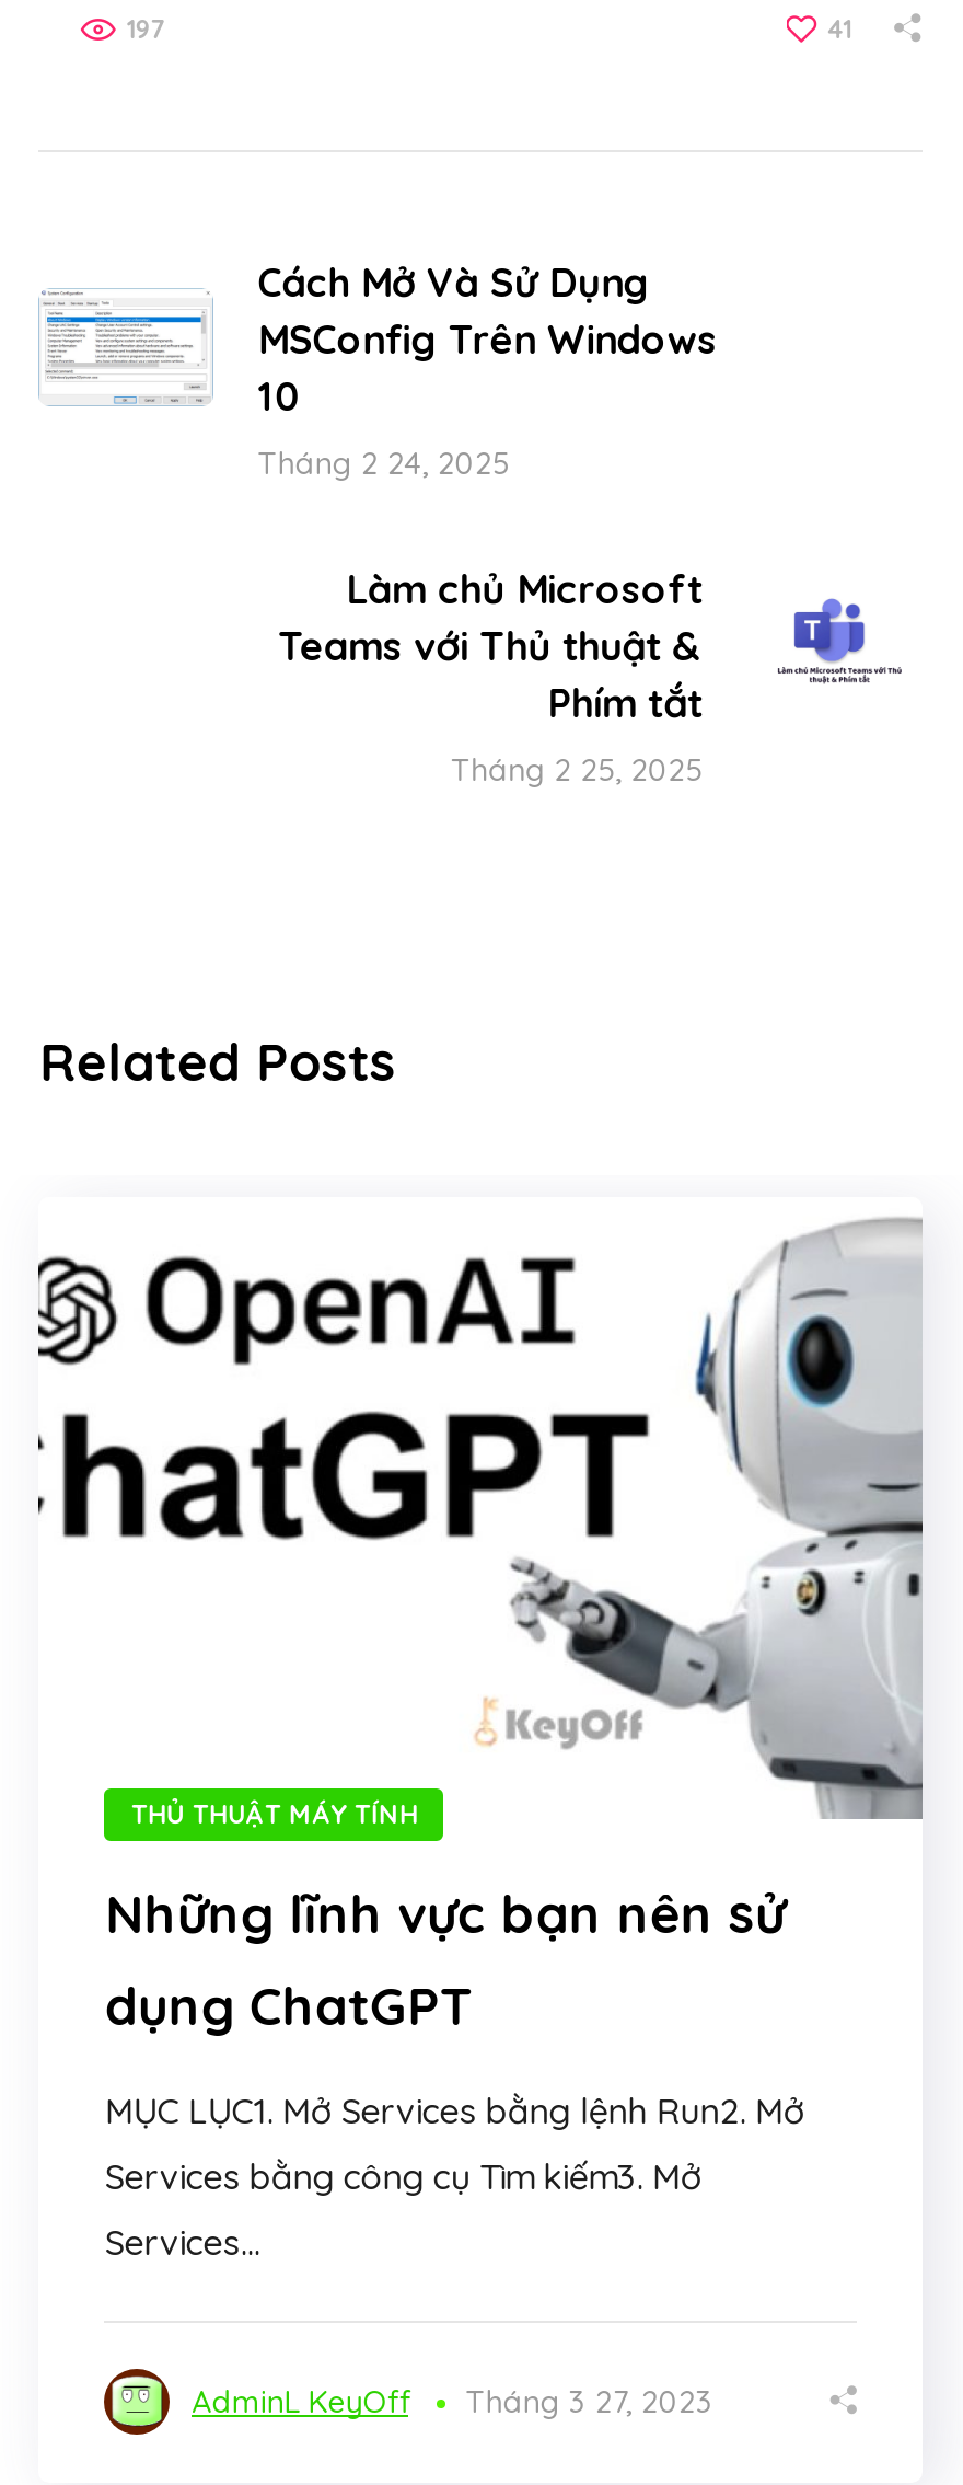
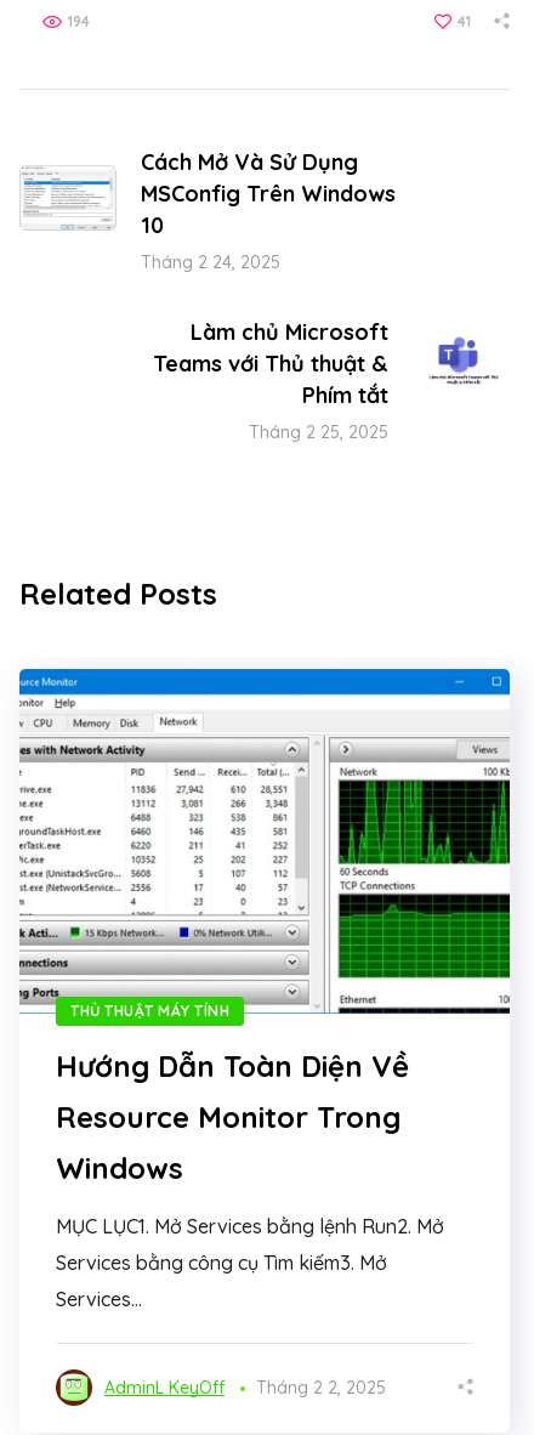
[127,12,166,45] 197 -> [68,12,90,30] 194
[36,1197,925,2038] [image] | Những lĩnh vực bạn nên sử | dụng ChatGPT -> [18,668,511,1186] [image] | Hướng Dẫn Toàn Diện Về | Resource Monitor Trong | Windows
[192,2382,713,2421] AdminL KeyOff Tháng 3 27, 2023 -> [105,1377,386,1399] AdminL KeyOff Tháng 2 2, 2025

